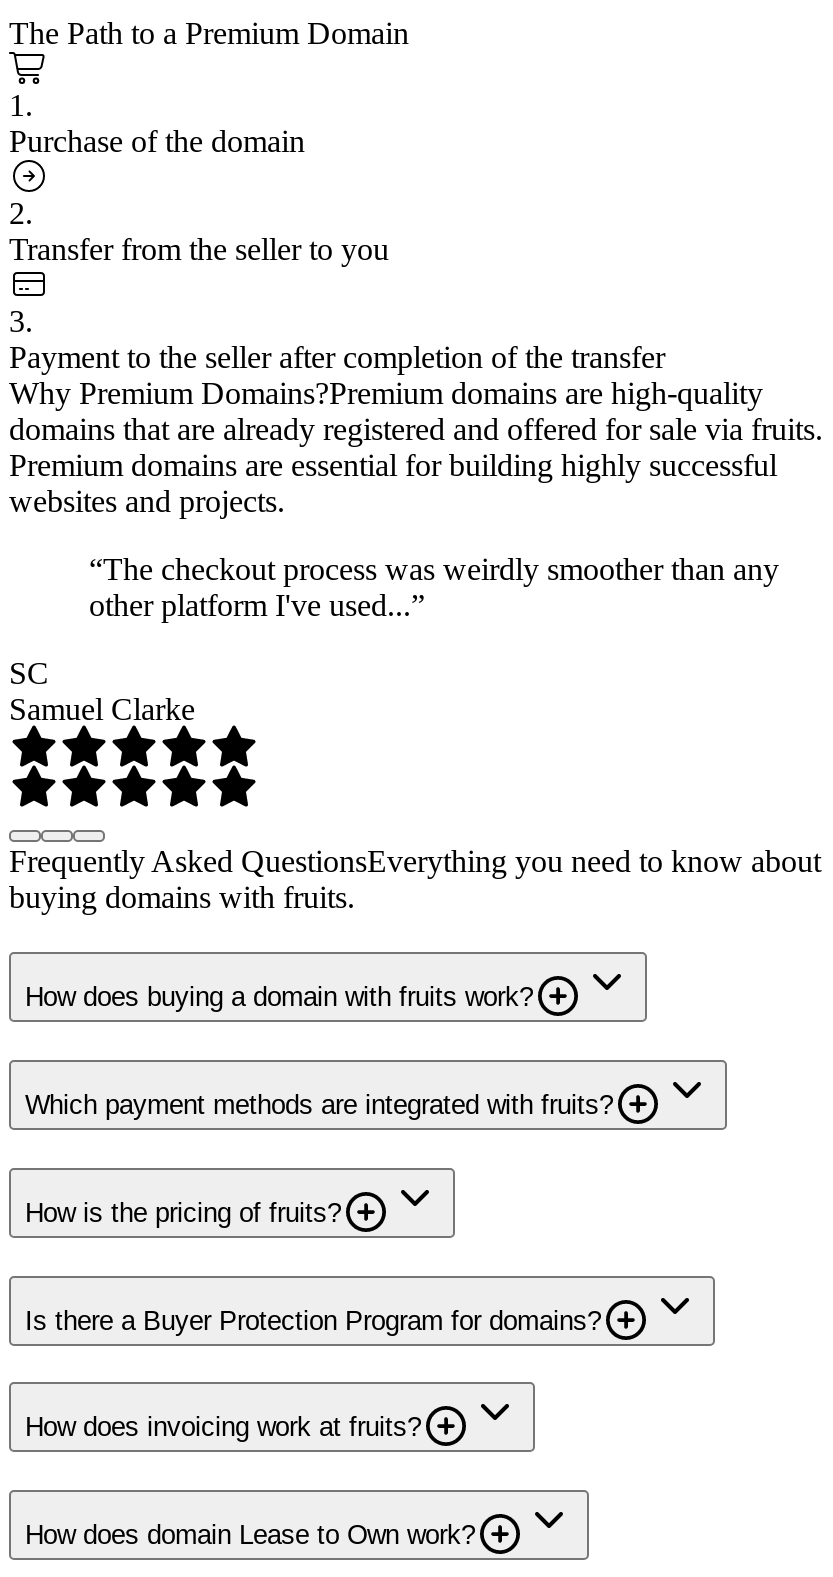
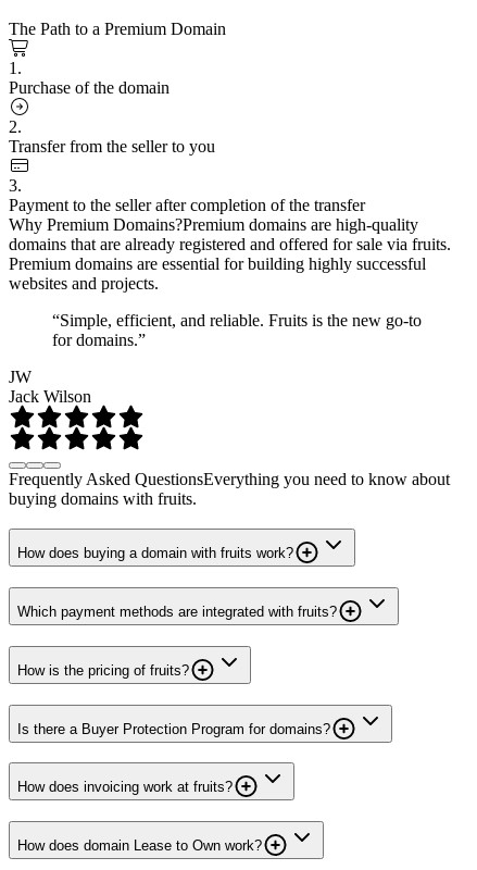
[89,551,779,621] “The checkout process was weirdly smoother than any | other platform I've used...” -> [52,311,422,349] “Simple, efficient, and reliable. Fruits is the new go-to | for domains.”
[9,655,195,725] SC | Samuel Clarke -> [9,367,91,405] JW | Jack Wilson

